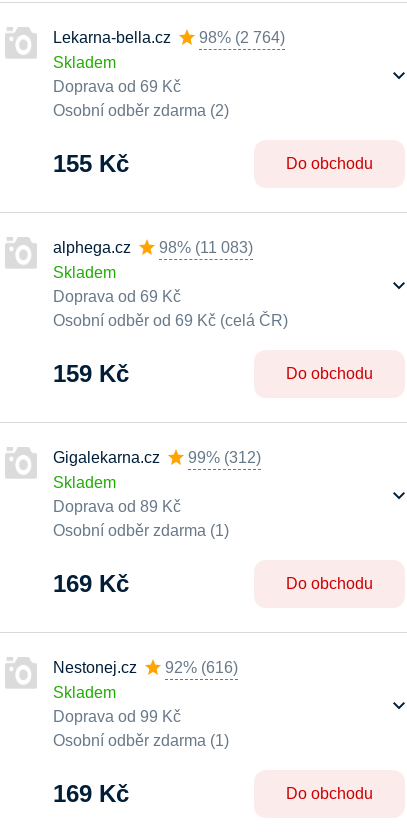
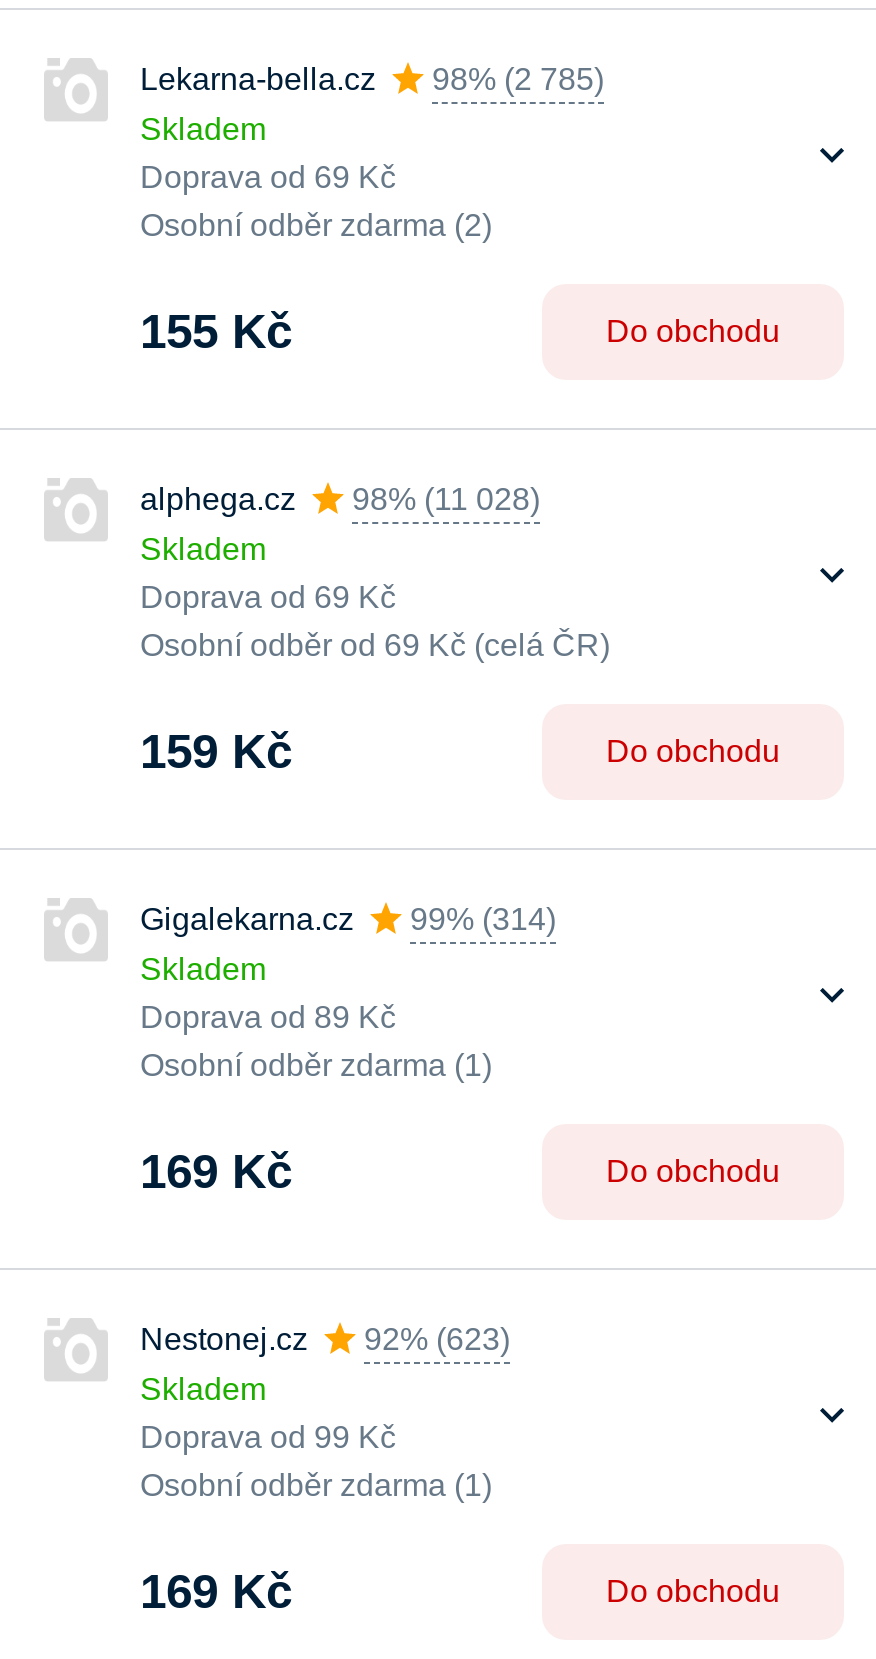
[53,29,285,46] Lekarna-bella.cz 98% (2 764) -> [140,62,604,96] Lekarna-bella.cz 98% (2 785)
[53,239,253,256] alphega.cz 98% (11 083) -> [140,482,540,516] alphega.cz 98% (11 028)
[53,449,261,466] Gigalekarna.cz 99% (312) -> [140,902,556,936] Gigalekarna.cz 99% (314)
[53,659,238,676] Nestonej.cz 92% (616) -> [140,1322,510,1356] Nestonej.cz 92% (623)

